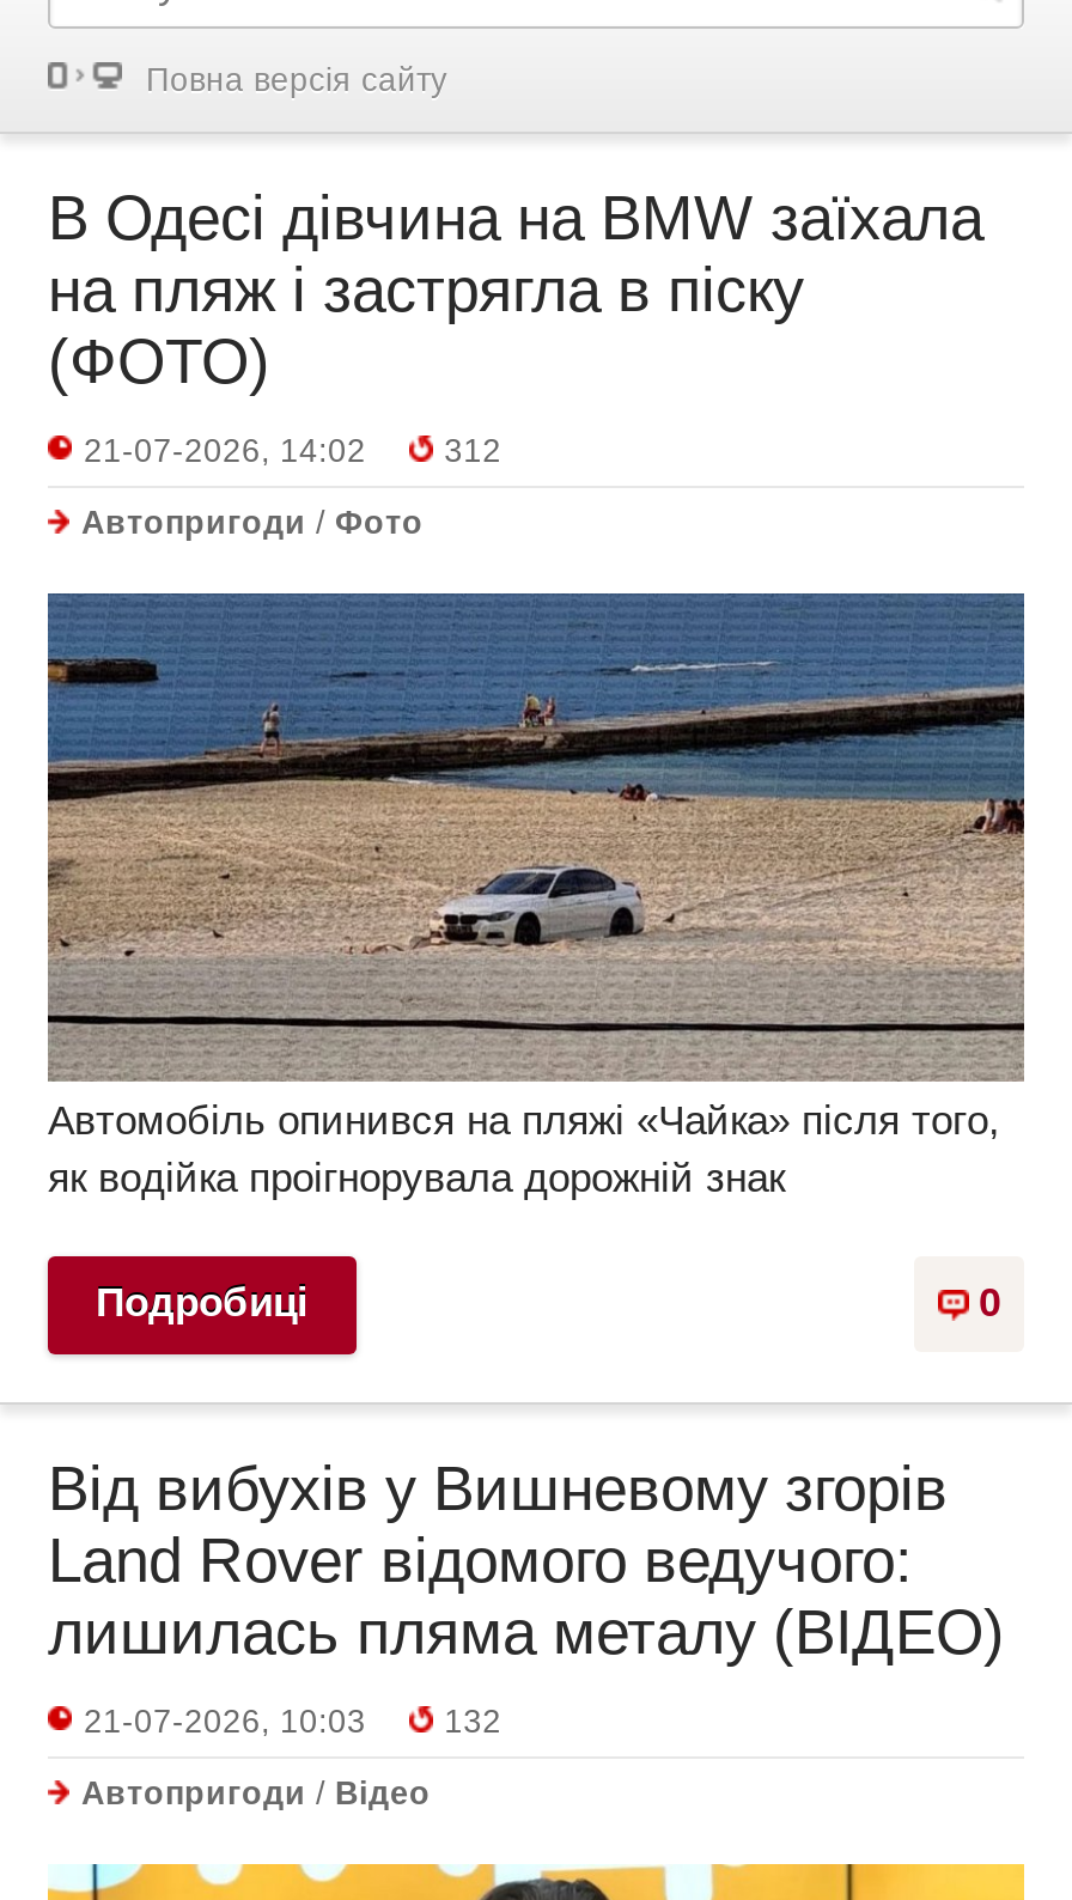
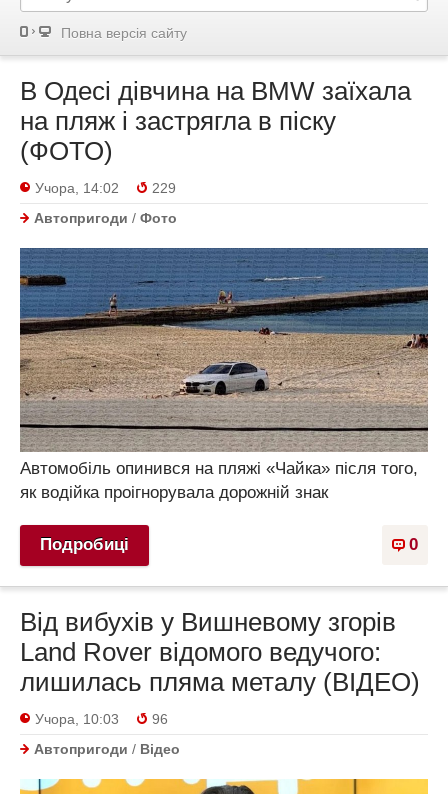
[84,433,502,469] 21-07-2026, 14:02 | 312 -> [35,181,176,196] Учора, 14:02 | 229
[84,1704,502,1740] 21-07-2026, 10:03 | 132 -> [35,712,168,727] Учора, 10:03 | 96

